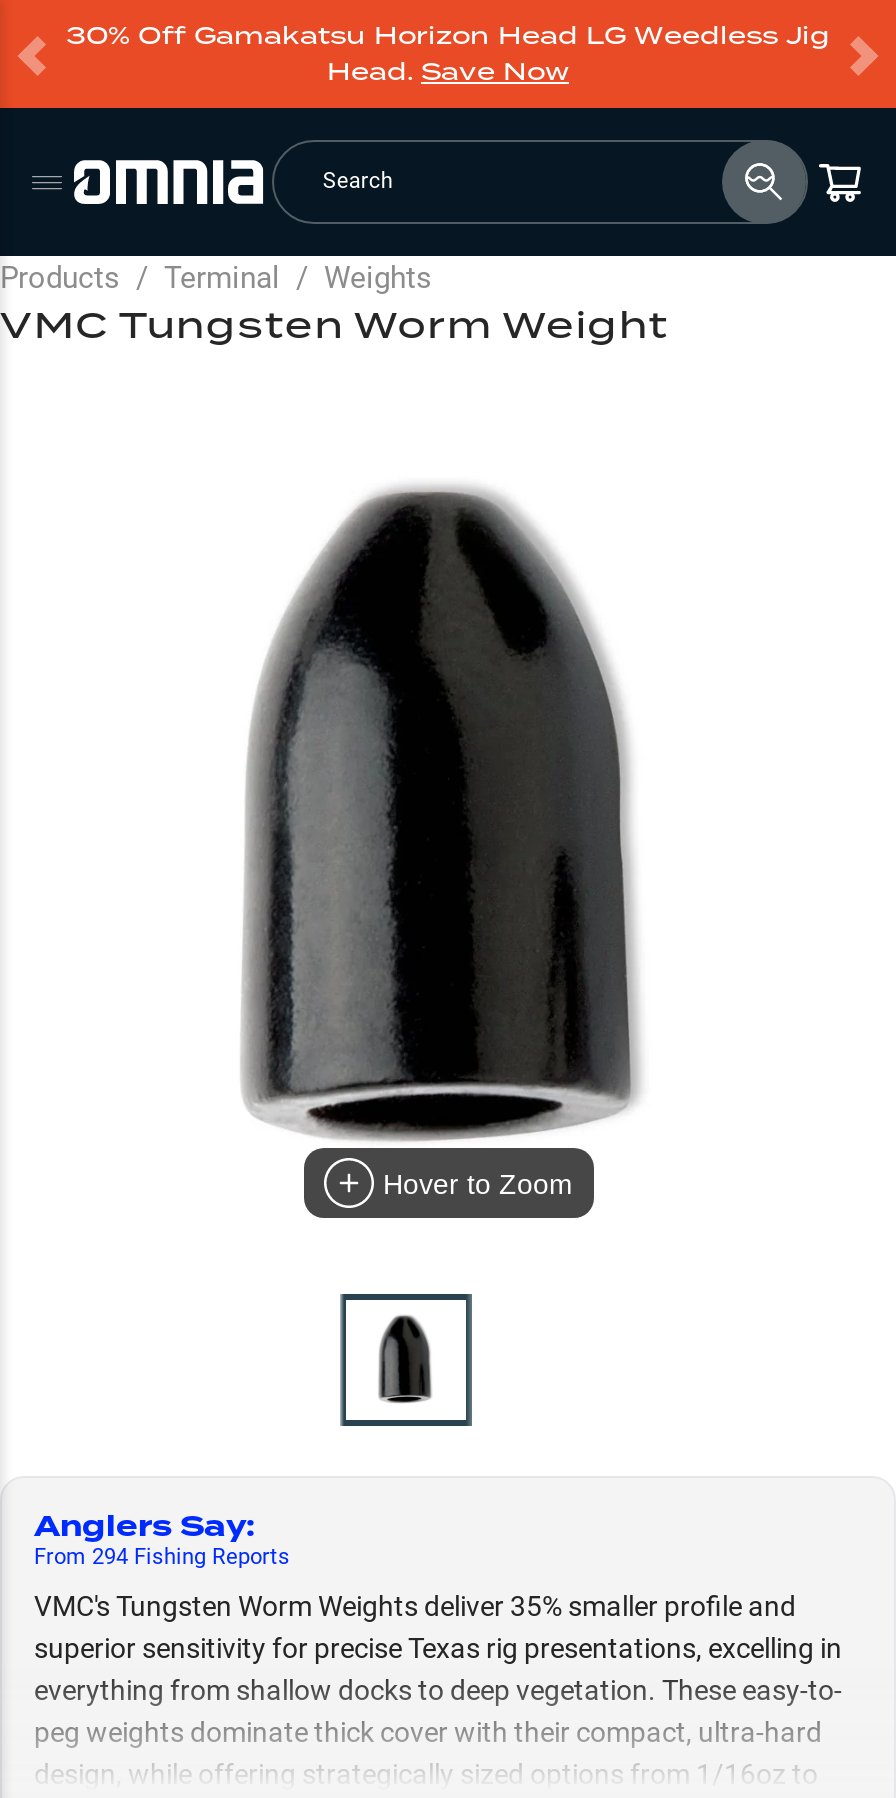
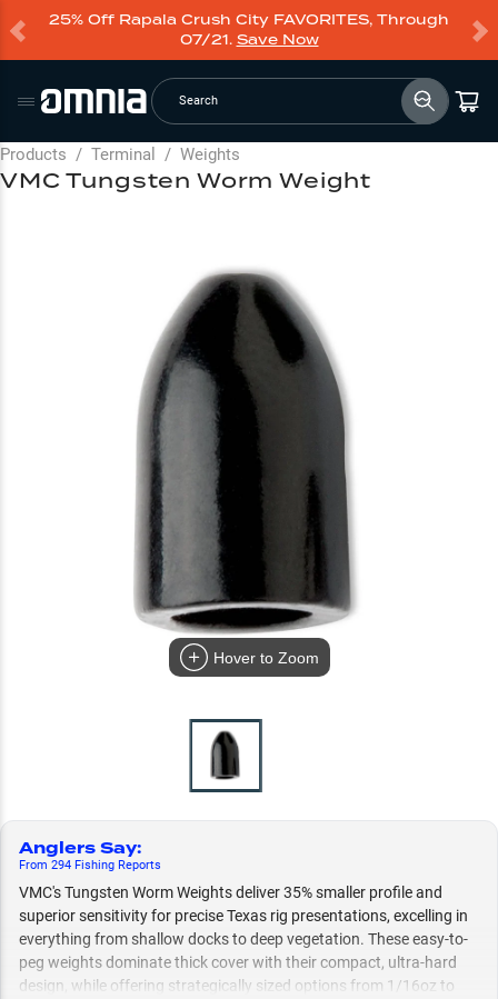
[66,18,830,88] 30% Off Gamakatsu Horizon Head LG Weedless Jig | Head. Save Now -> [49,10,449,49] 25% Off Rapala Crush City FAVORITES, Through | 07/21. Save Now

